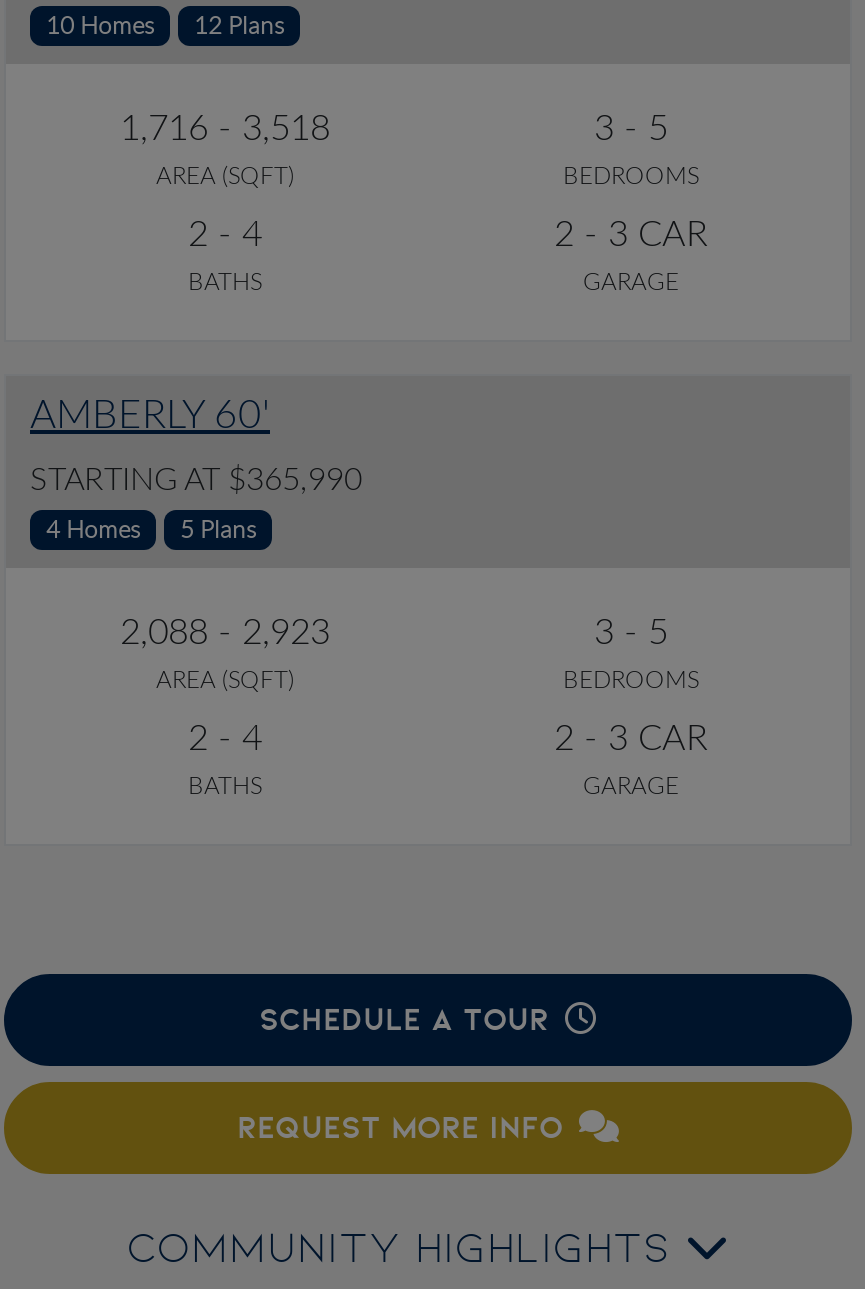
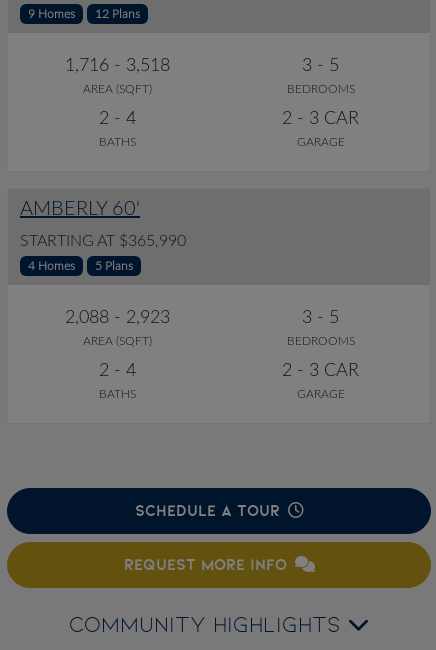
[46,14,284,38] 10 Homes 12 Plans -> [28,8,140,20] 9 Homes 12 Plans

